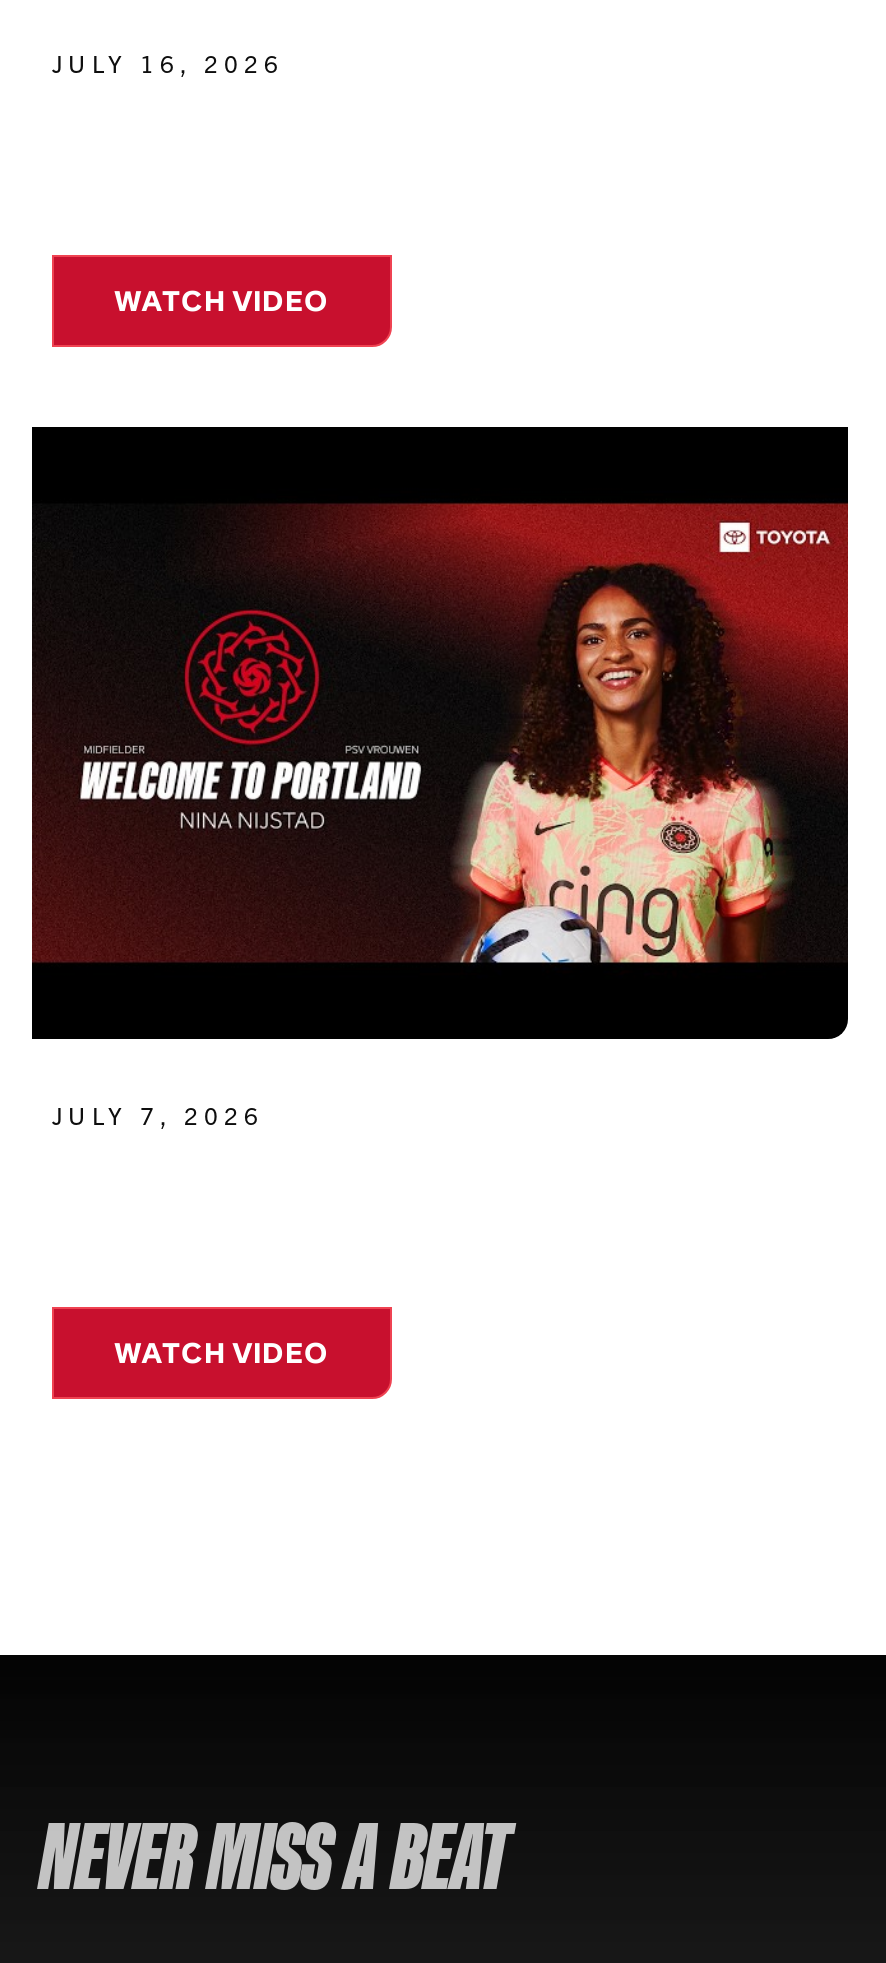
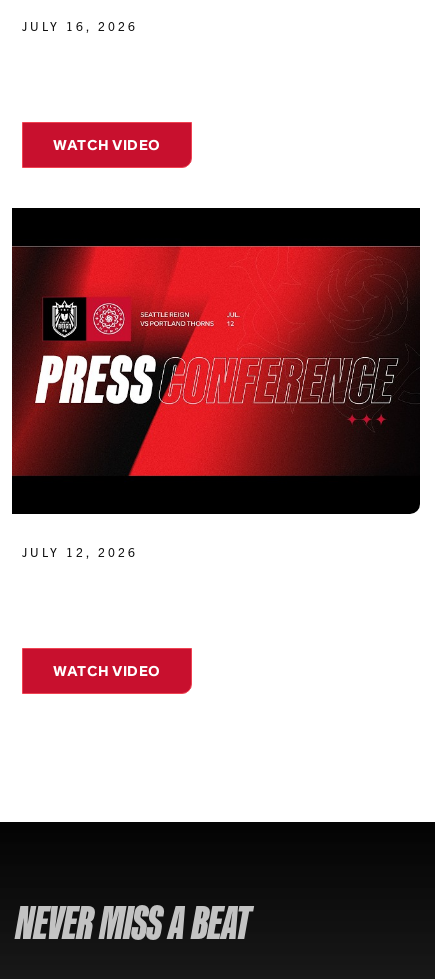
[32,503,850,965] [image] -> [12,245,421,477] [image]
[52,1099,264,1129] JULY 7, 2026 -> [22,544,138,559] JULY 12, 2026

